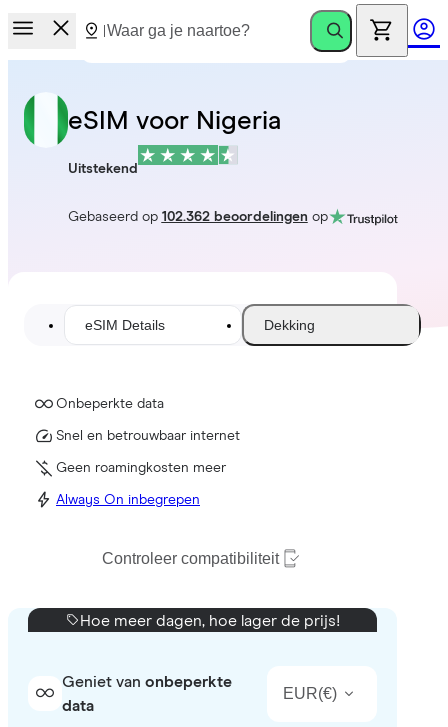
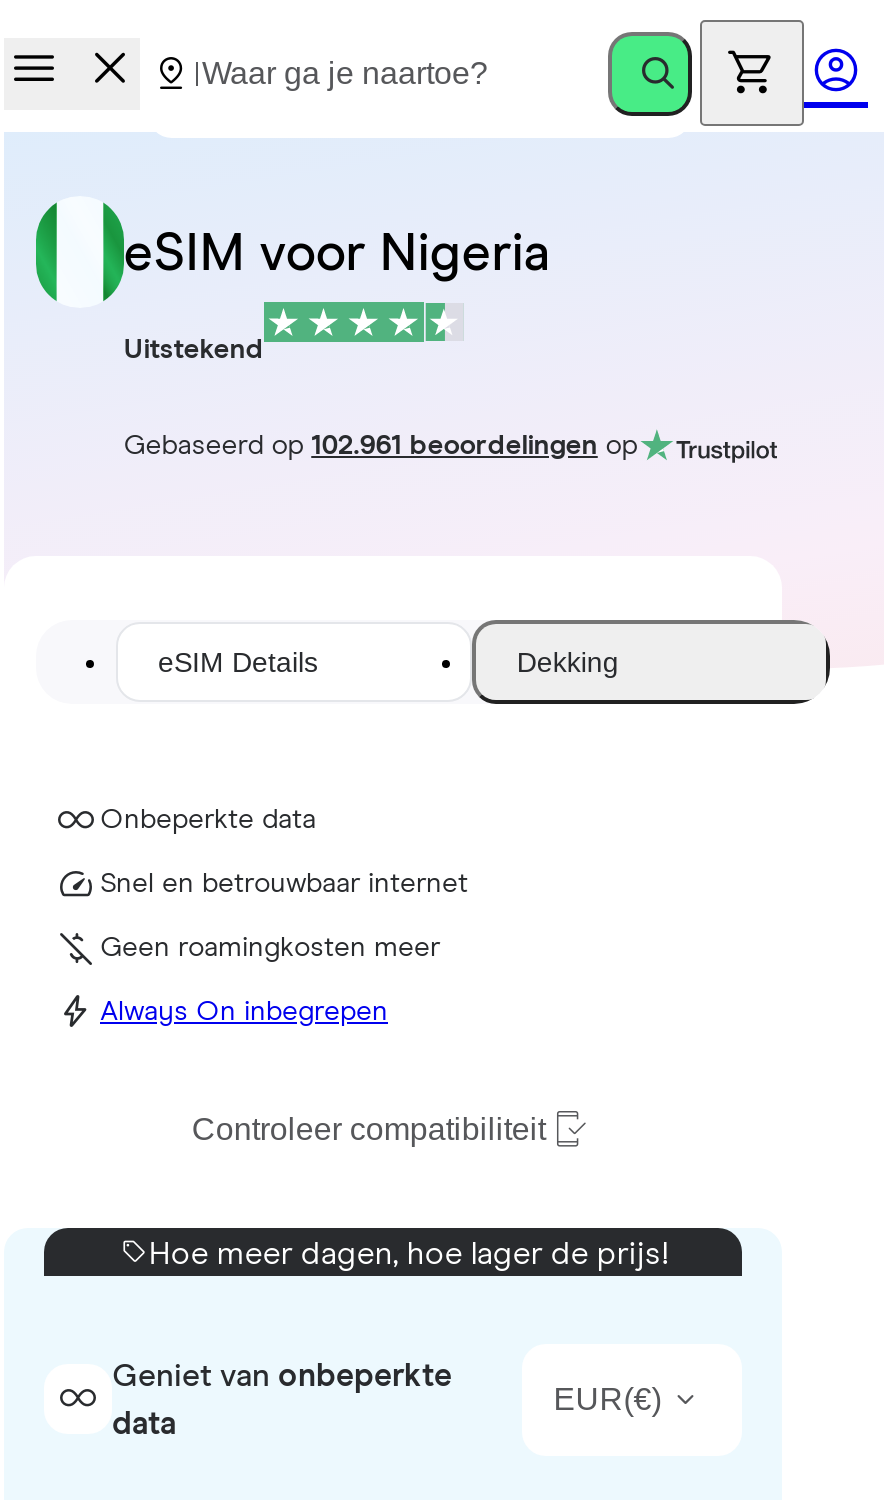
[67,210,327,224] Gebaseerd op 102.362 beoordelingen op -> [124,433,638,461] Gebaseerd op 102.961 beoordelingen op

